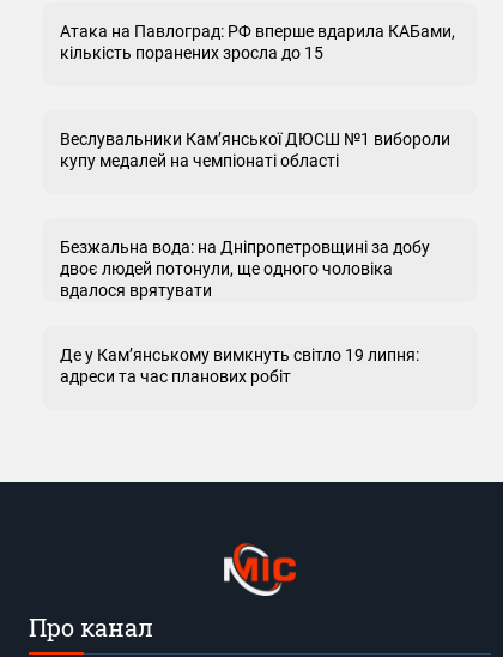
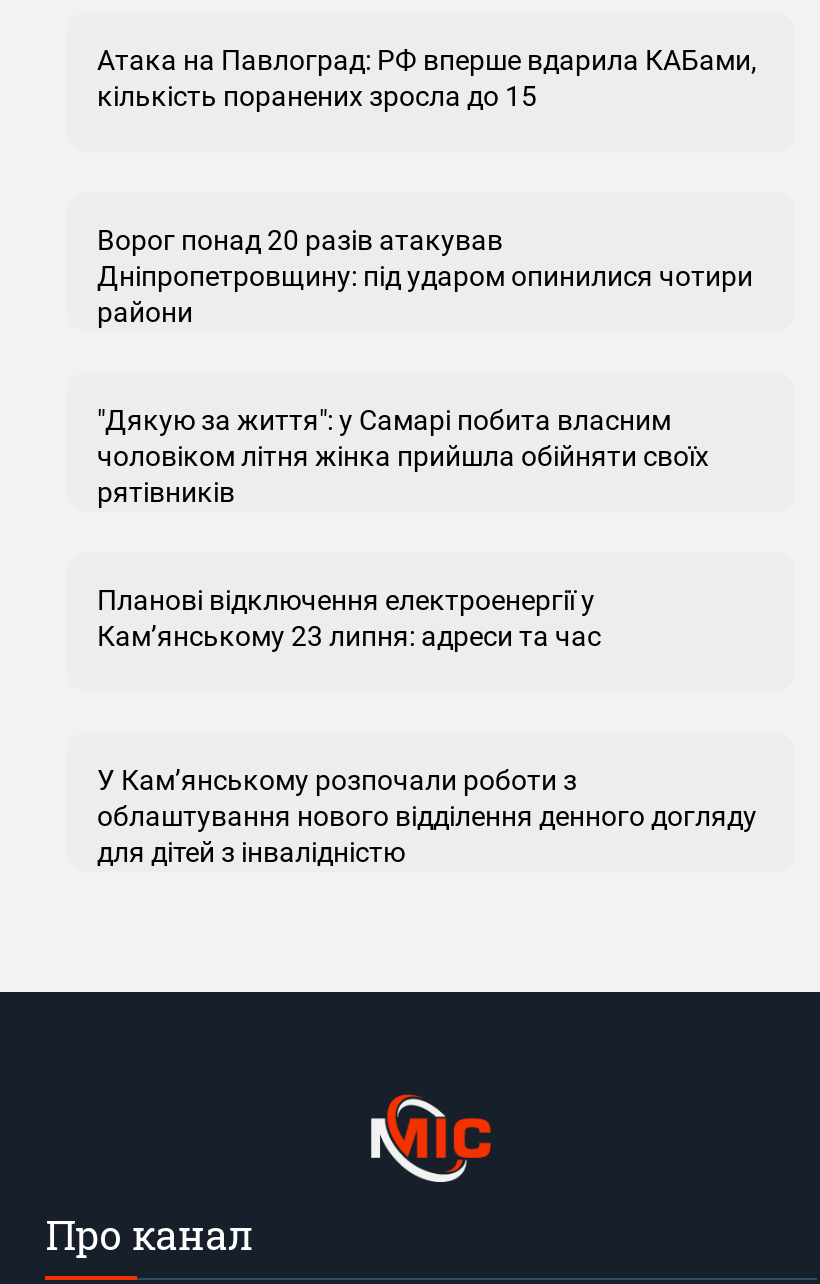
[60,130,450,171] Веслувальники Кам’янської ДЮСШ №1 вибороли | купу медалей на чемпіонаті області -> [97,225,753,653] Ворог понад 20 разів атакував | Дніпропетровщину: під ударом опинилися чотири | райони | "Дякую за життя": у Самарі побита власним | чоловіком літня жінка прийшла обійняти своїх | рятівників | Планові відключення електроенергії у | Кам’янському 23 липня: адреси та час
[60,238,430,387] Безжальна вода: на Дніпропетровщині за добу | двоє людей потонули, ще одного чоловіка | вдалося врятувати | Де у Кам’янському вимкнуть світло 19 липня: | адреси та час планових робіт -> [97,765,757,869] У Кам’янському розпочали роботи з | облаштування нового відділення денного догляду | для дітей з інвалідністю

